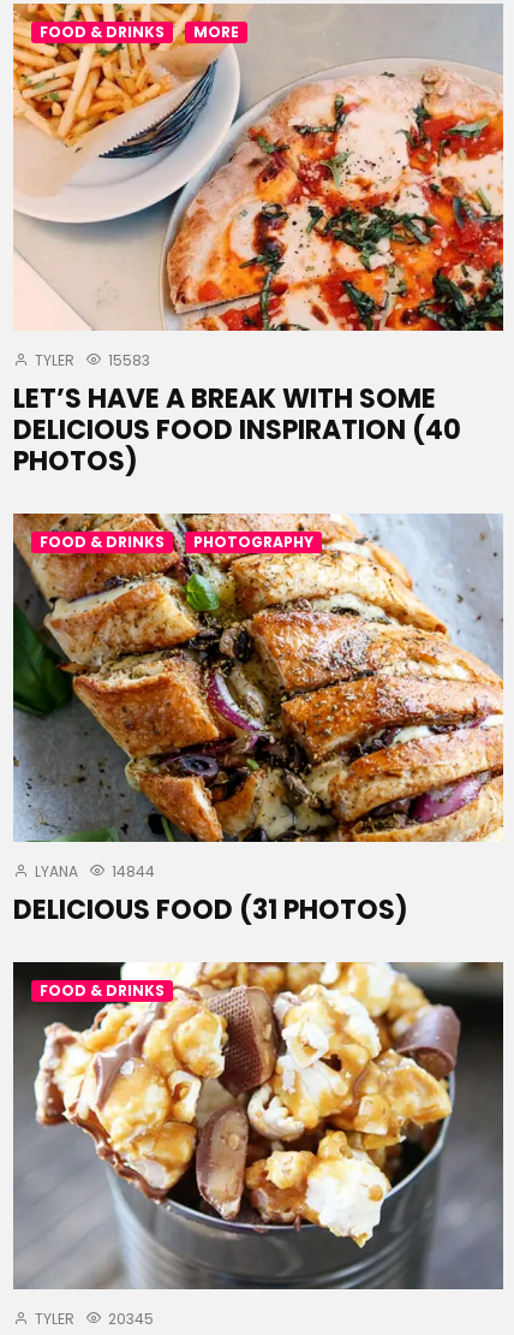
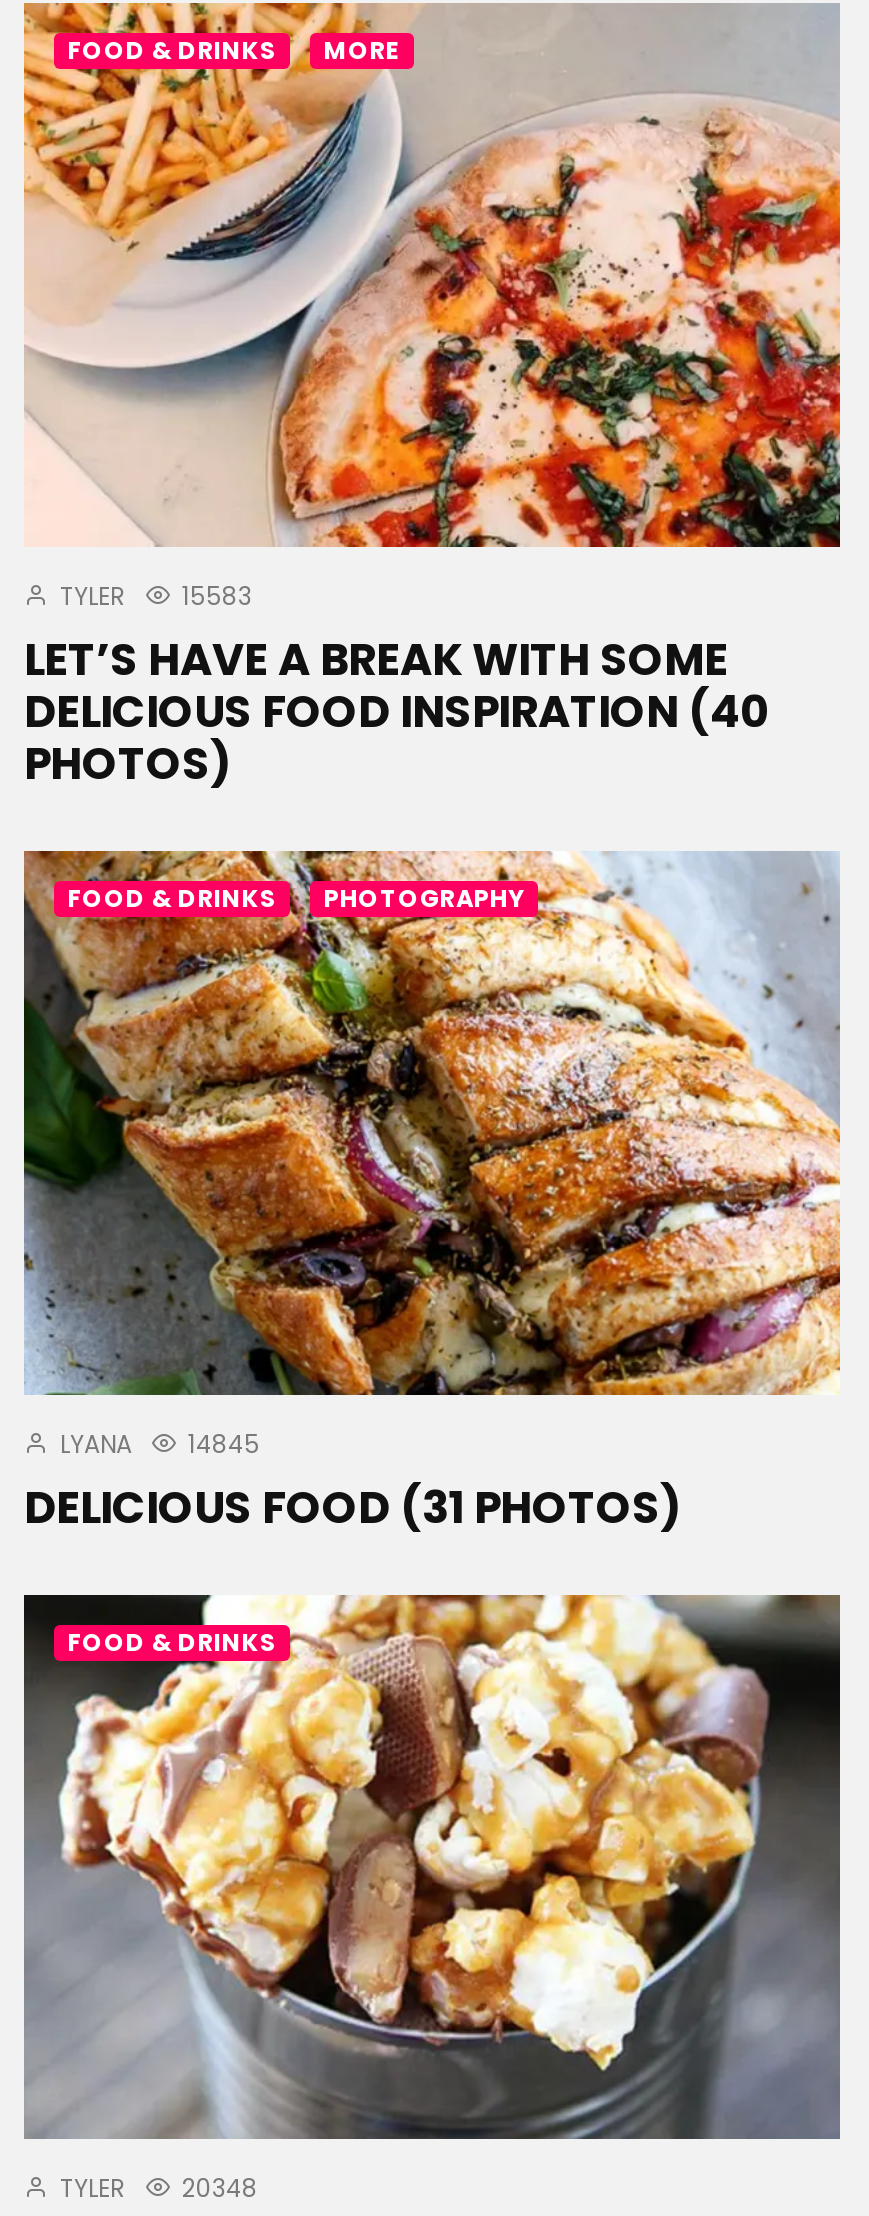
[31,861,155,881] LYANA 14844 -> [54,1428,260,1462] LYANA 14845
[31,1308,154,1329] TYLER 20345 -> [54,2172,258,2206] TYLER 20348

